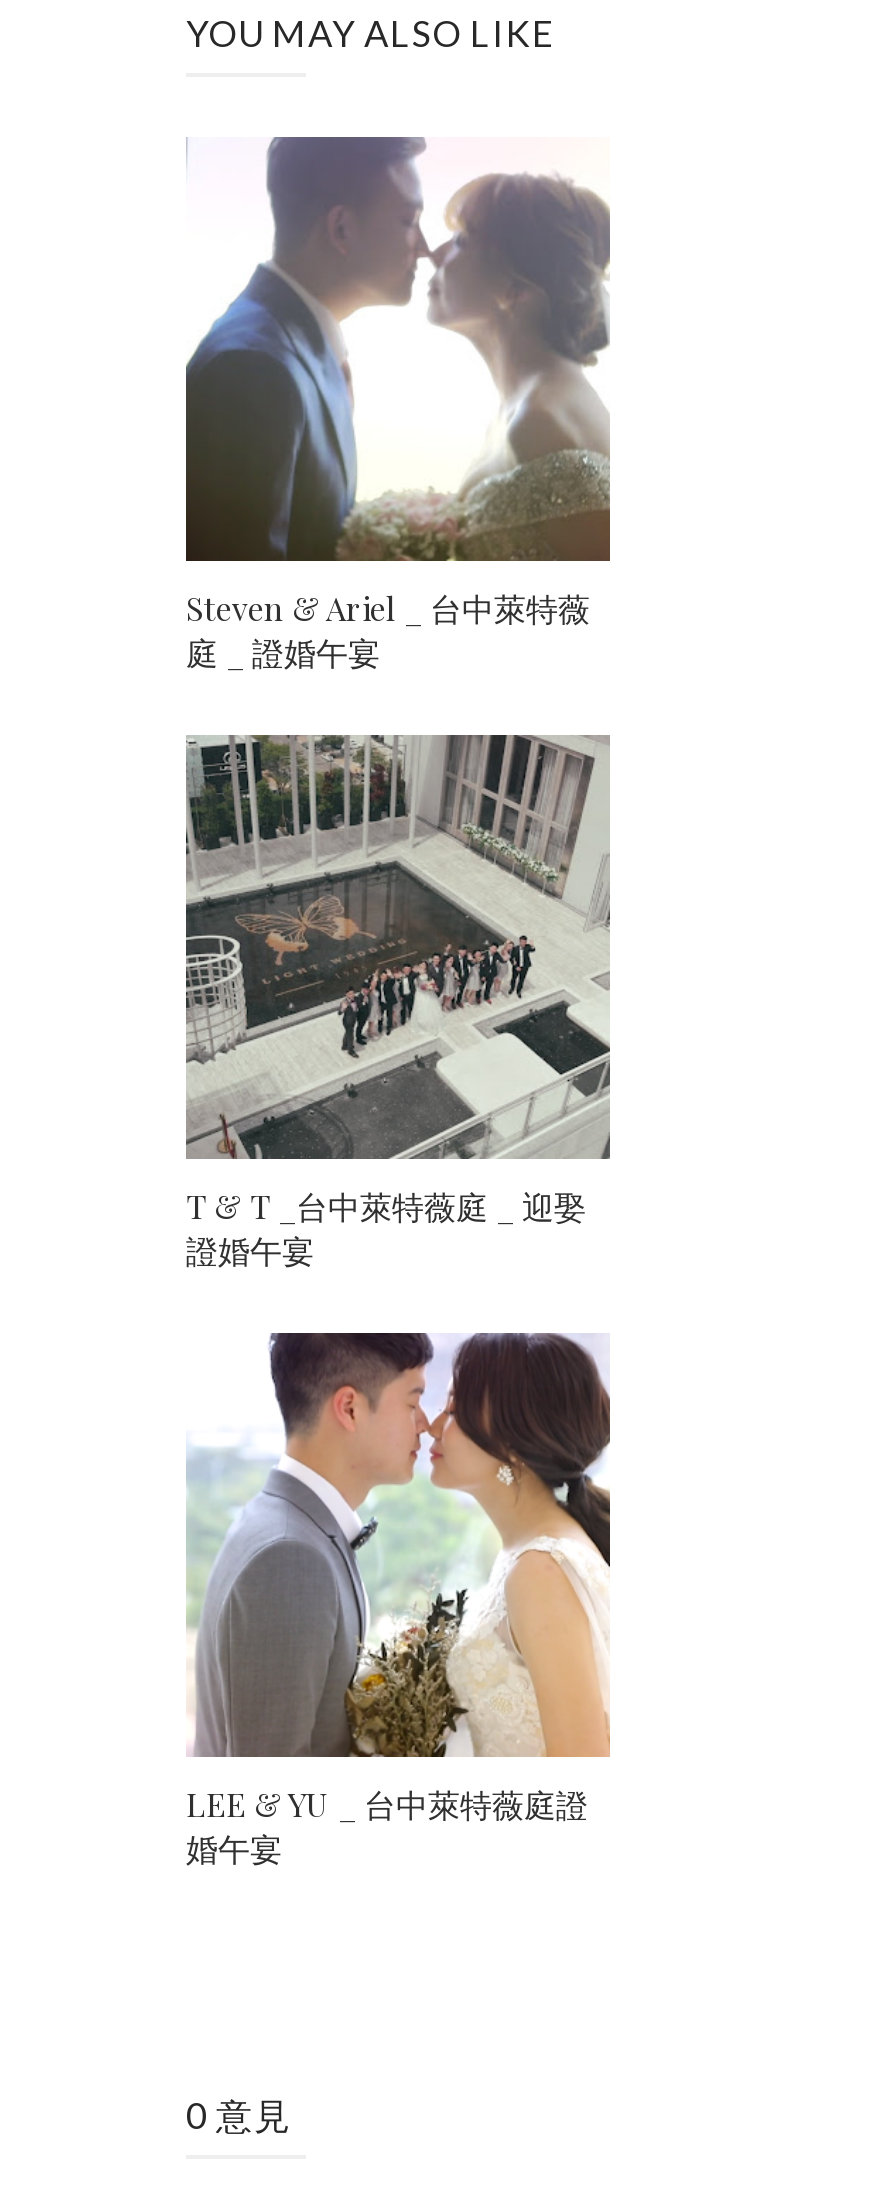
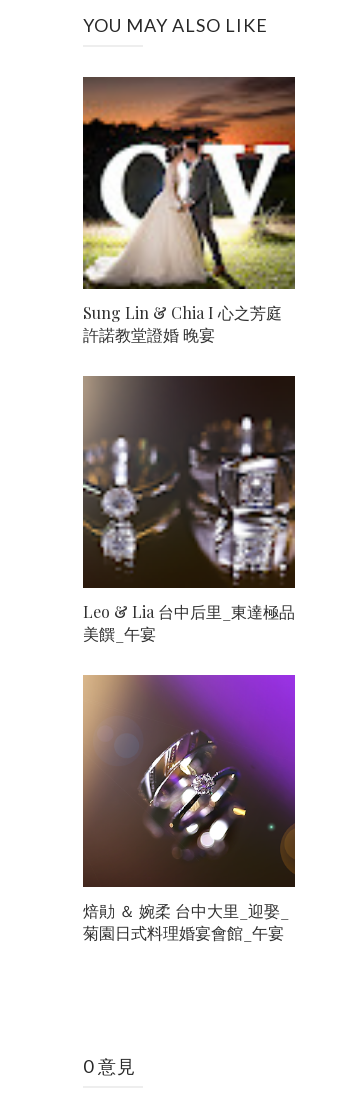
[184,135,612,673] [image] | Steven & Ariel _ 台中萊特薇 | 庭 _ 證婚午宴 -> [82,76,296,345] [image] | Sung Lin & Chia I 心之芳庭 | 許諾教堂證婚 晚宴
[184,733,612,1271] [image] | T & T _台中萊特薇庭 _ 迎娶 | 證婚午宴 -> [82,375,296,644] [image] | Leo & Lia 台中后里_東達極品 | 美饌_午宴
[186,1331,612,1869] [image] | LEE & YU _ 台中萊特薇庭證 | 婚午宴 -> [82,674,296,943] [image] | 焙勛 ＆ 婉柔 台中大里_迎娶_ | 菊園日式料理婚宴會館_午宴

